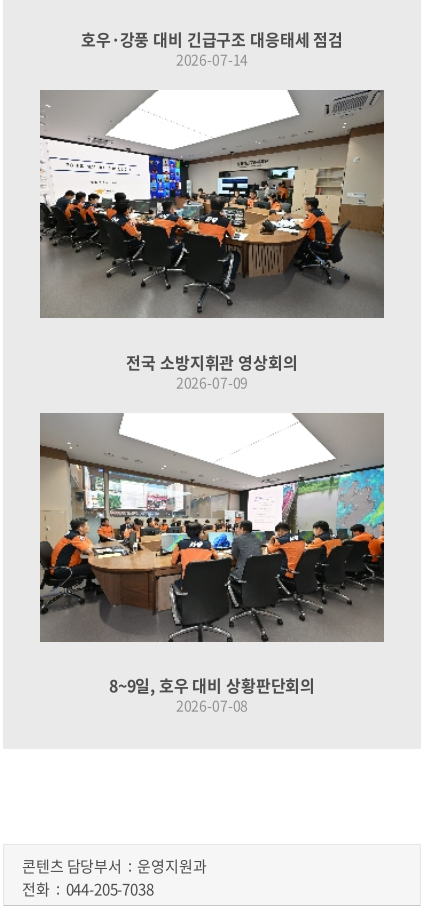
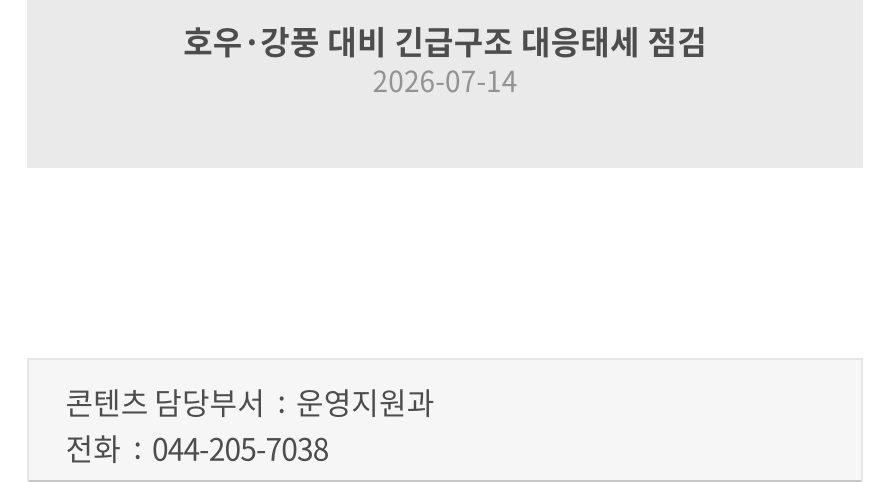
[39,89,385,392] [image] | 전국 소방지휘관 영상회의 | 2026-07-09 -> none
[39,413,385,715] [image] | 8~9일, 호우 대비 상황판단회의 | 2026-07-08 -> none

